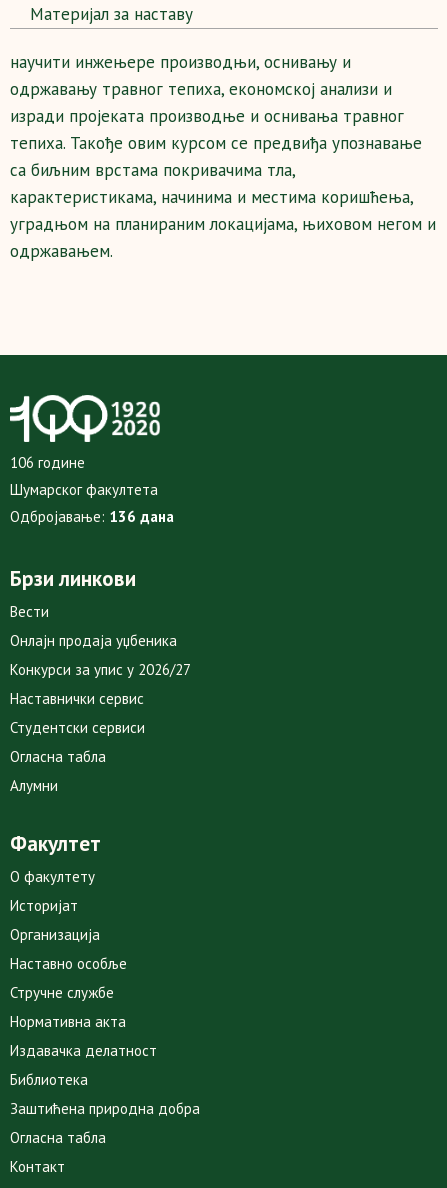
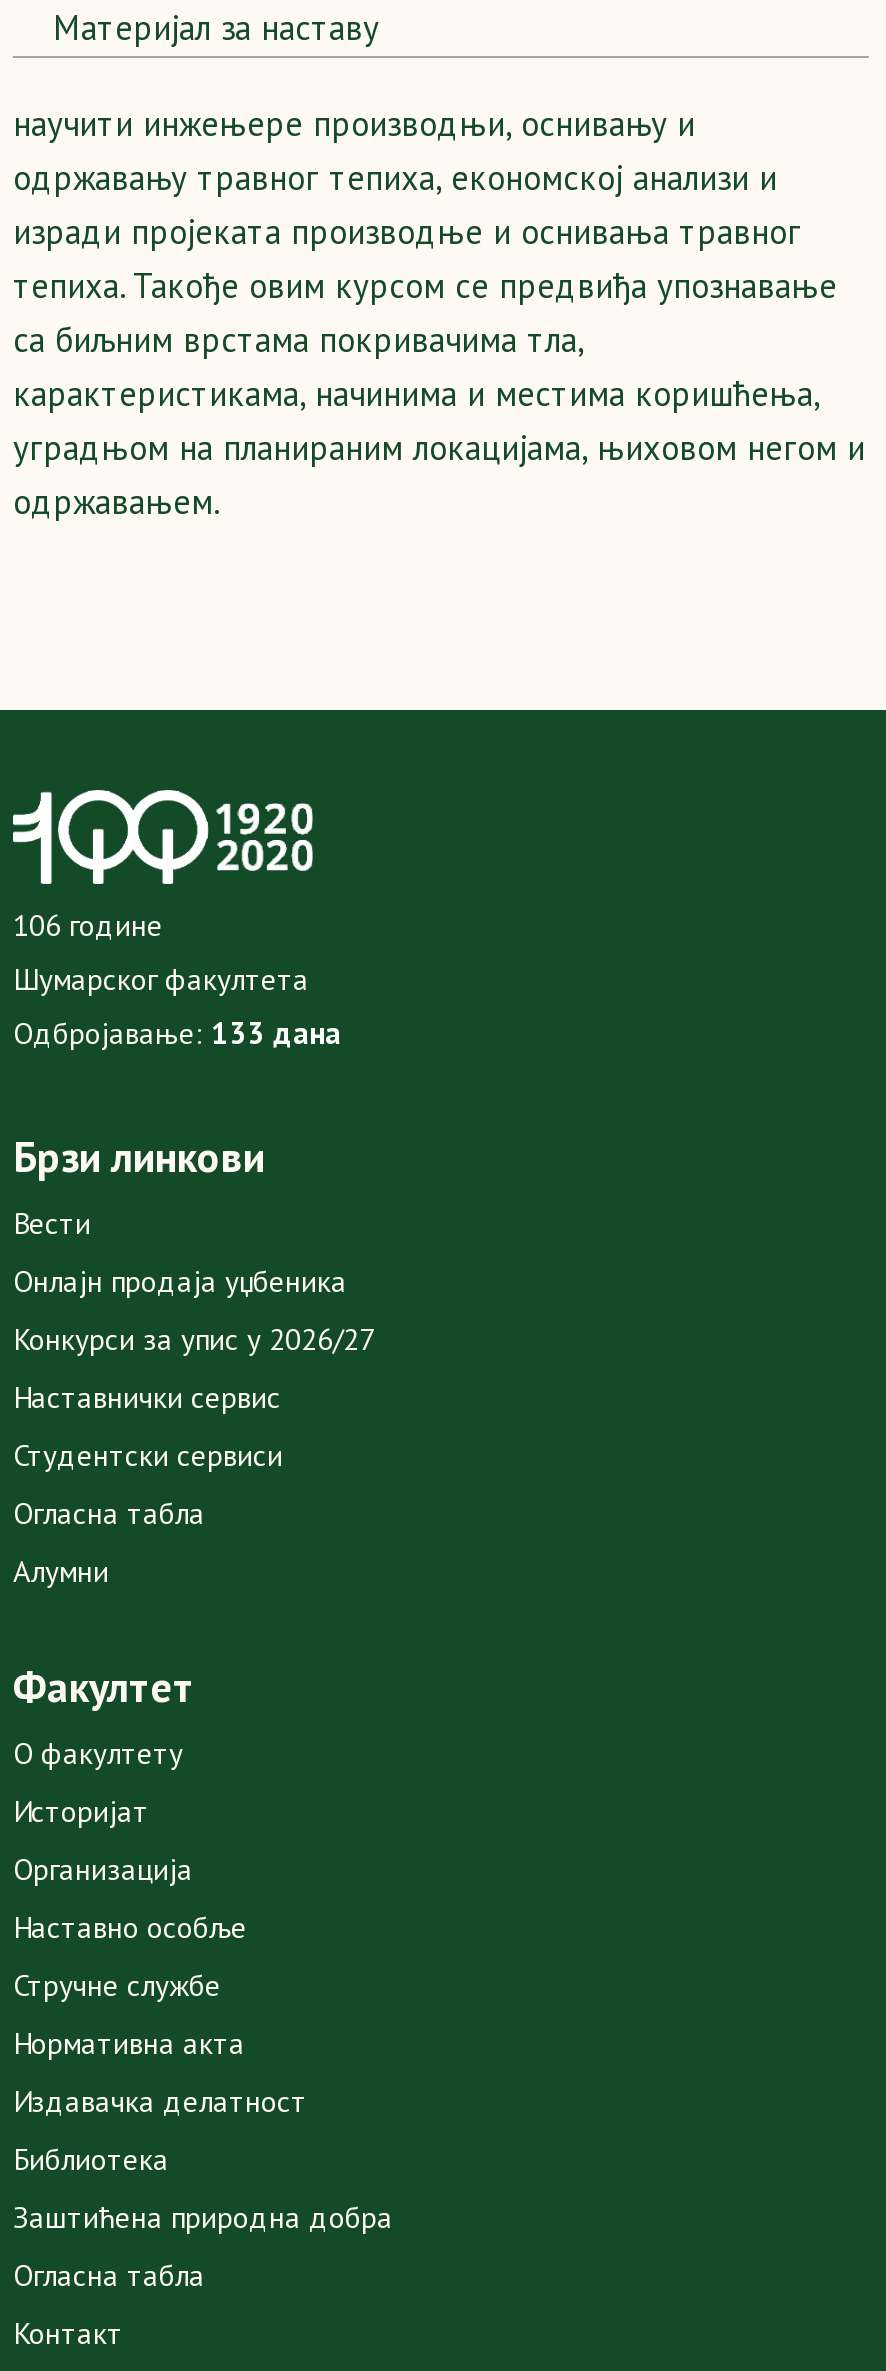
[10,507,174,526] Одбројавање: 136 дана -> [13,1015,341,1053] Одбројавање: 133 дана

